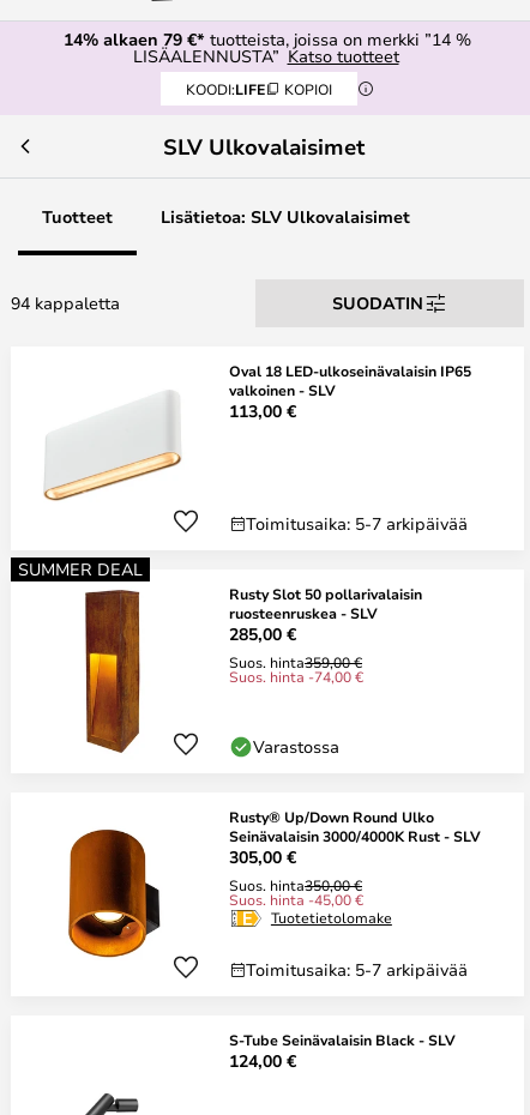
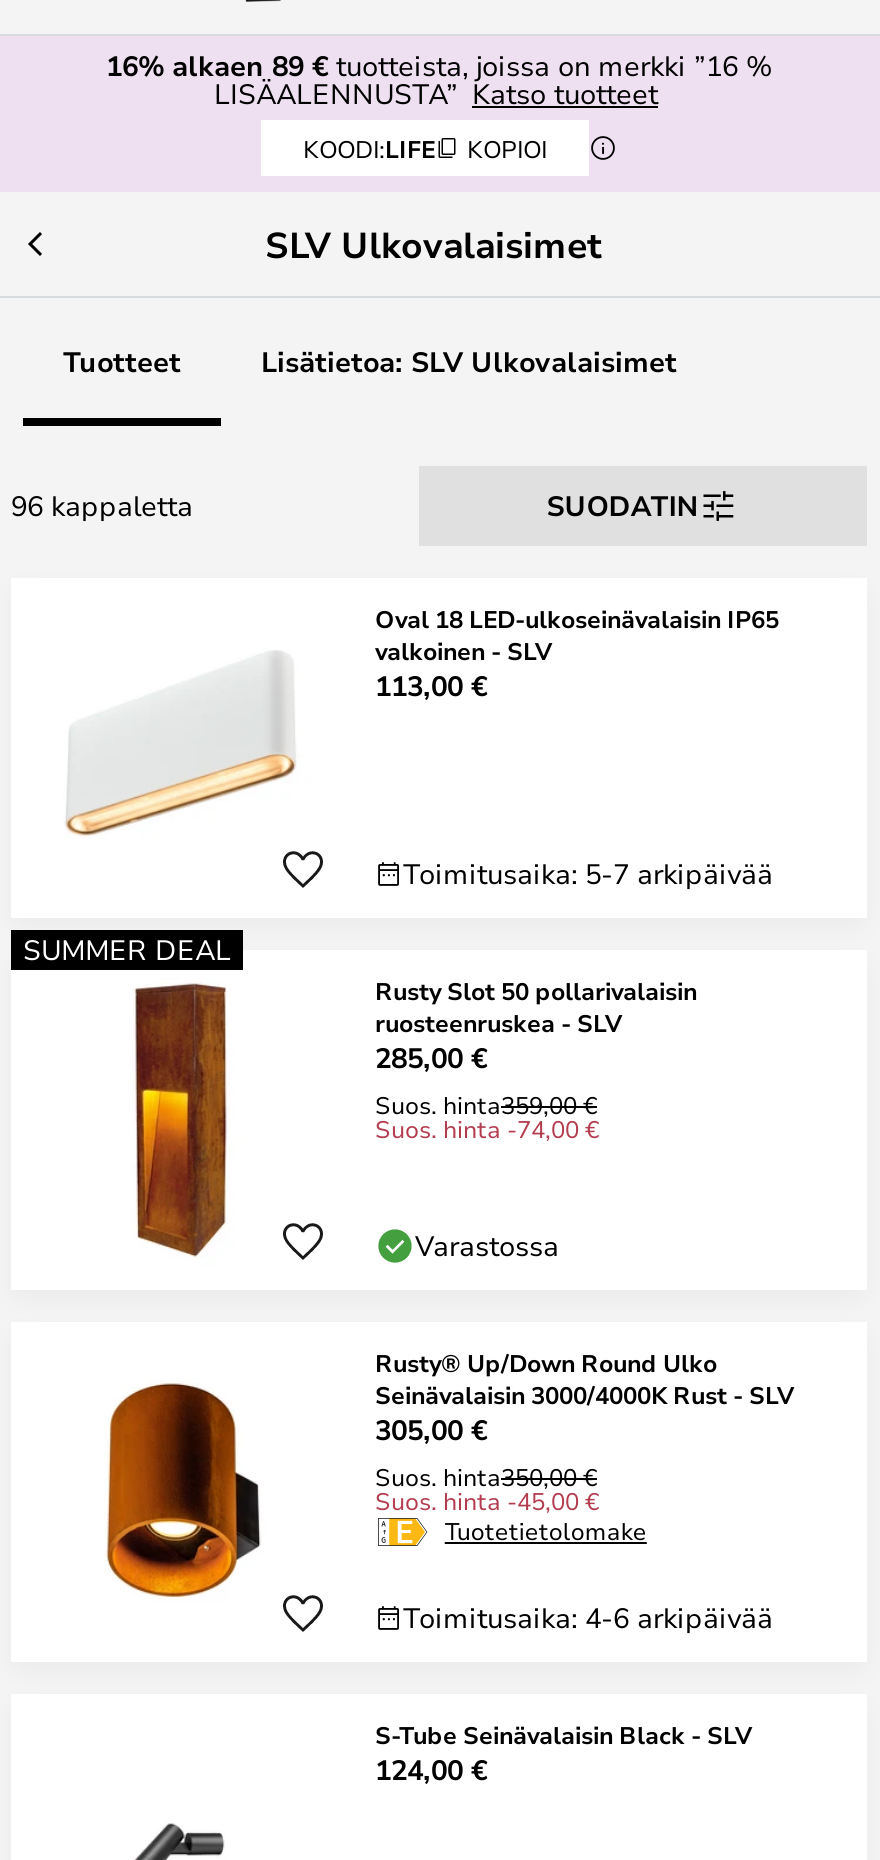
[64,28,471,50] 14% alkaen 79 €* tuotteista, joissa on merkki ”14 % -> [106,46,772,84] 16% alkaen 89 €tuotteista, joissa on merkki ”16 %
[11,291,120,314] 94 kappaletta -> [11,486,193,524] 96 kappaletta
[246,958,468,981] Toimitusaika: 5-7 arkipäivää -> [403,1598,773,1636] Toimitusaika: 4-6 arkipäivää

